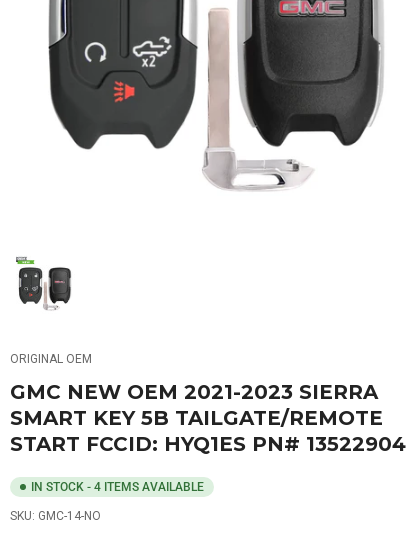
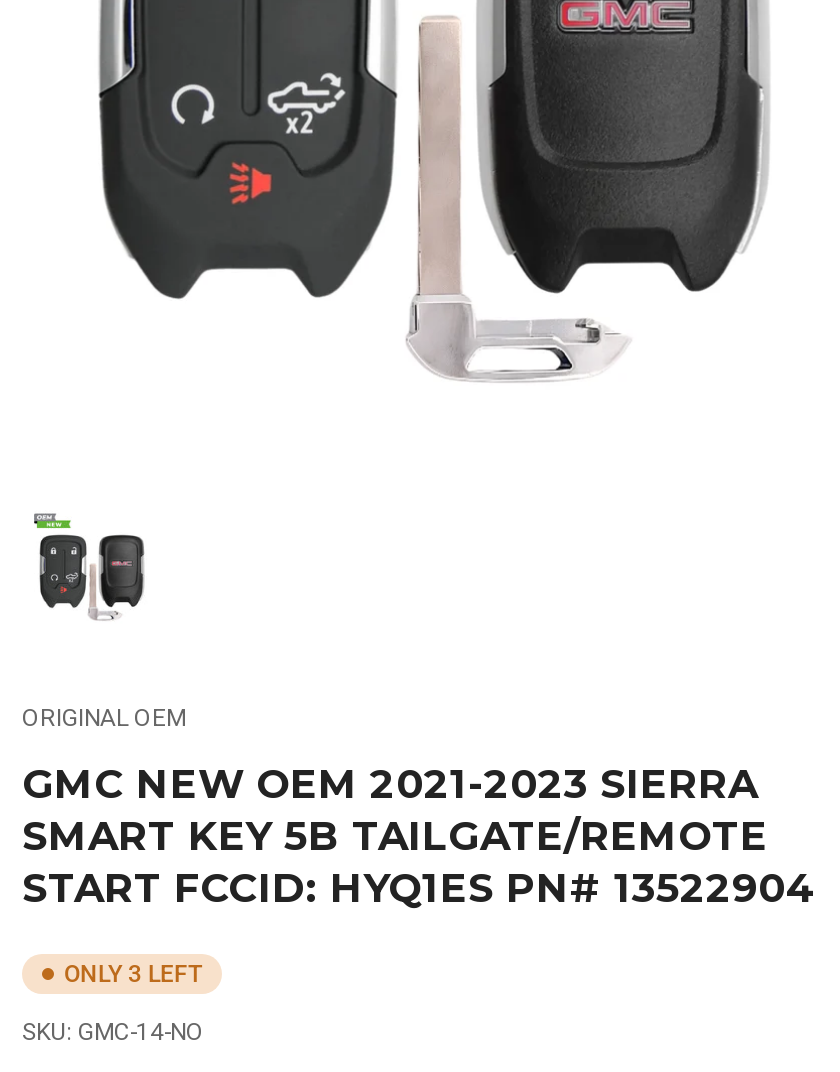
[31,480,204,494] IN STOCK - 4 ITEMS AVAILABLE -> [64,961,202,989] ONLY 3 LEFT

